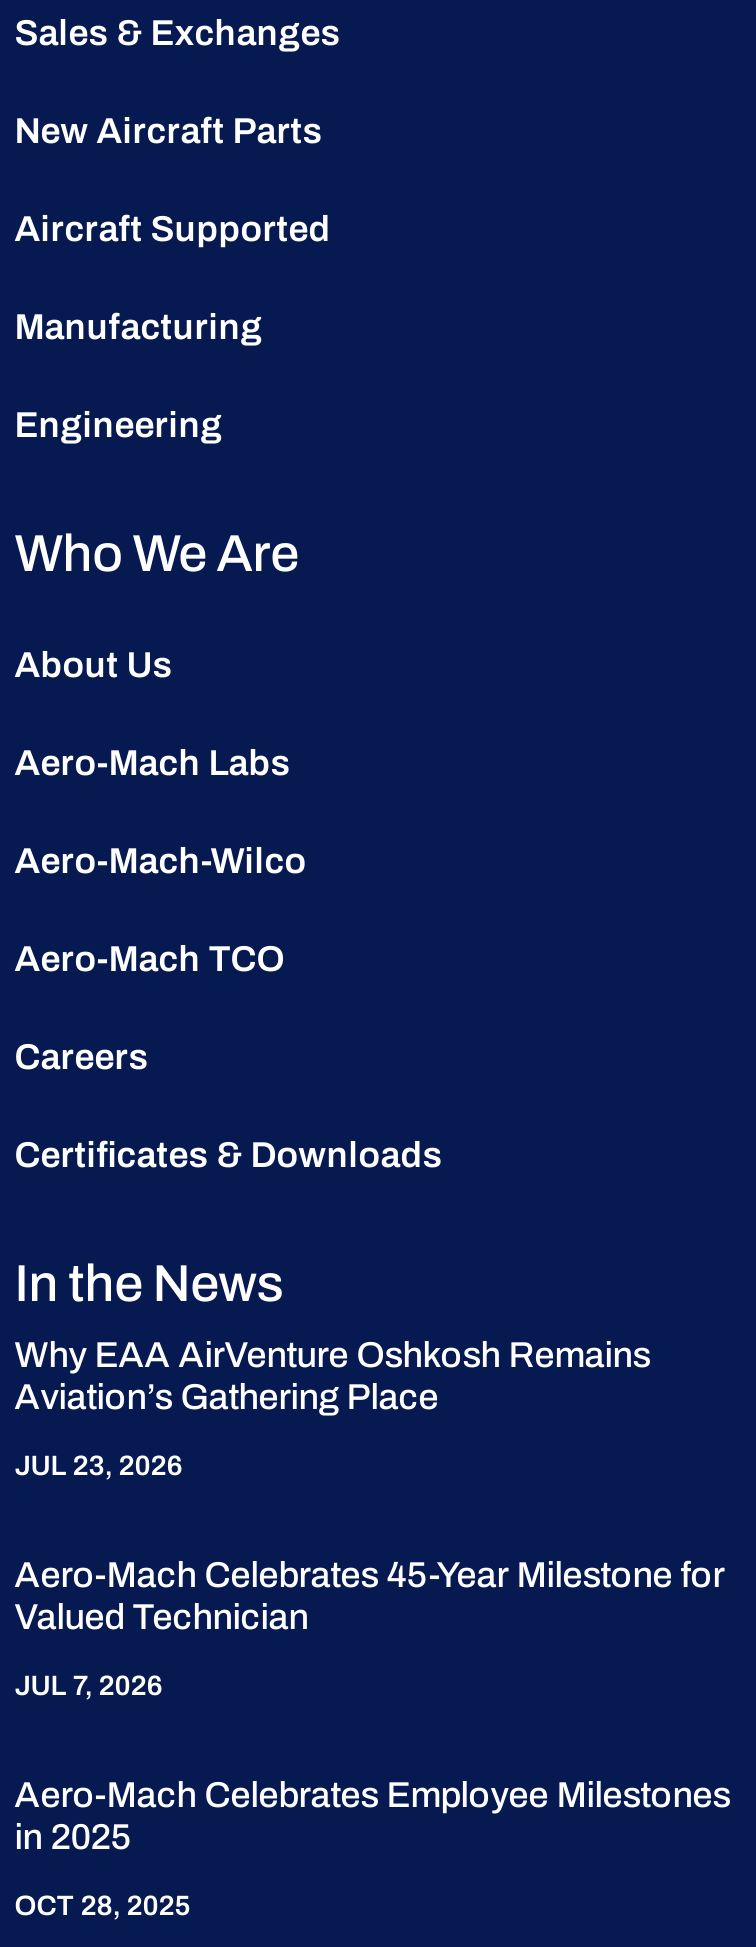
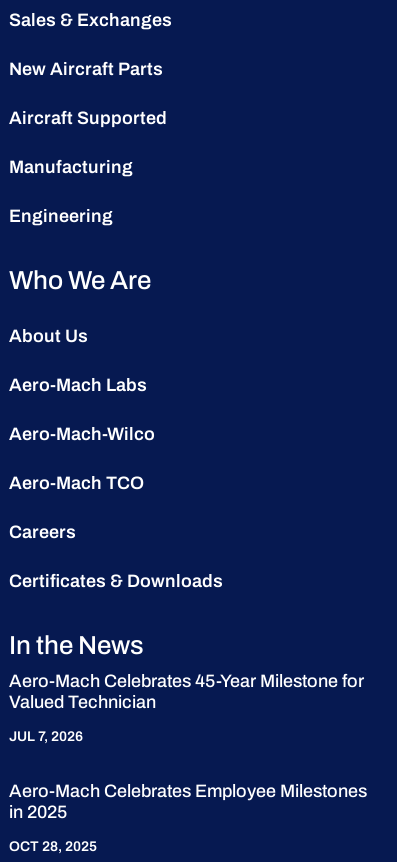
[15,1335,651,1481] Why EAA AirVenture Oshkosh Remains | Aviation’s Gathering Place | JUL 23, 2026 -> none

